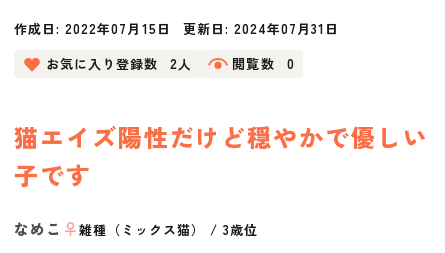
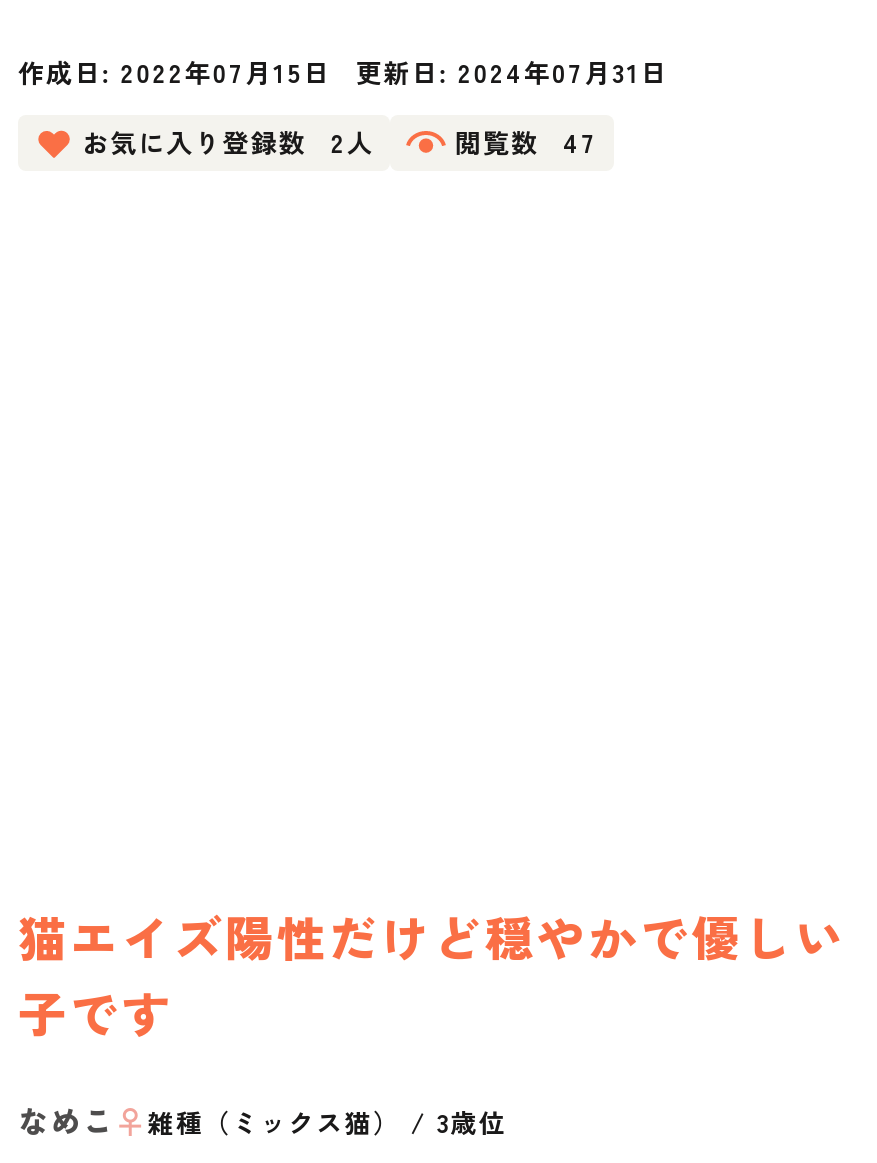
[232,54,295,73] 閲覧数 0 -> [455,123,597,161] 閲覧数 47

